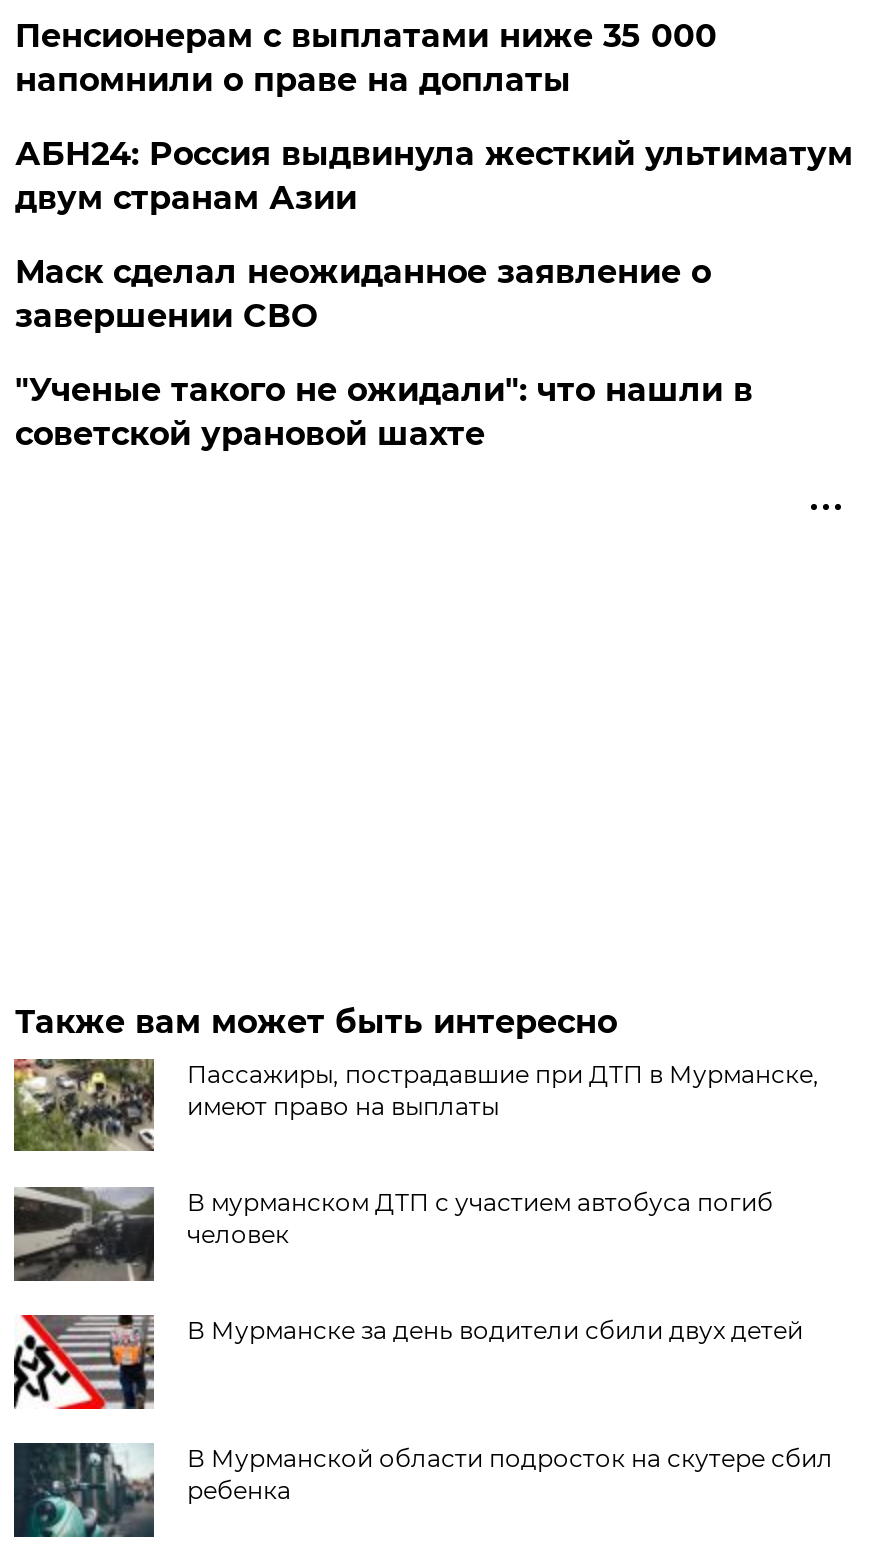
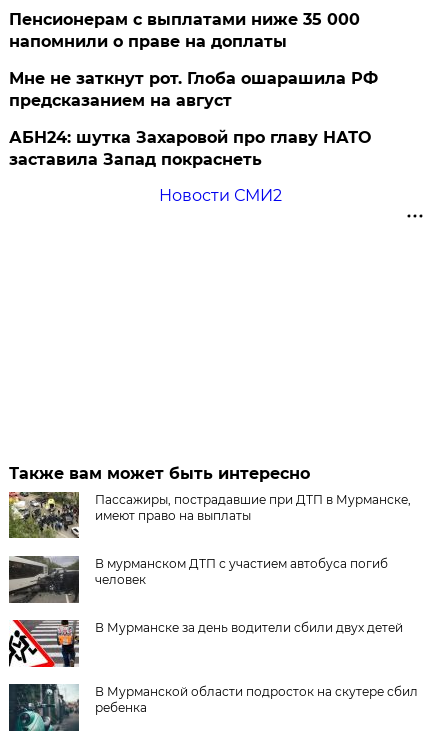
[15,135,853,217] АБН24: Россия выдвинула жесткий ультиматум | двум странам Азии -> [9,69,378,110] Мне не заткнут рот. Глоба ошарашила РФ | предсказанием на август
[15,253,711,335] Маск сделал неожиданное заявление о | завершении СВО -> [9,128,371,169] АБН24: шутка Захаровой про главу НАТО | заставила Запад покраснеть
[15,371,753,453] "Ученые такого не ожидали": что нашли в | советской урановой шахте -> [159,186,282,205] Новости СМИ2

